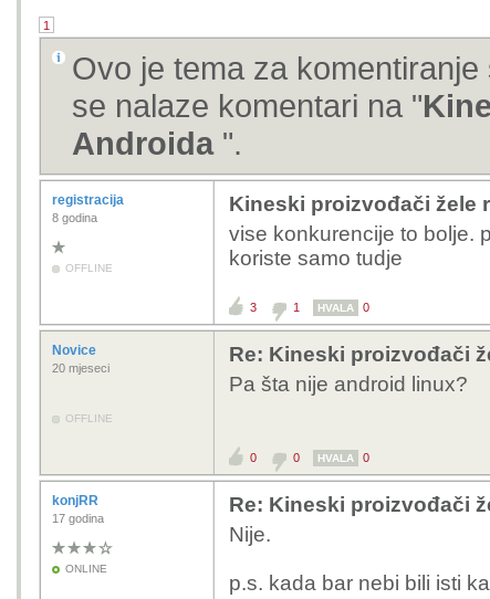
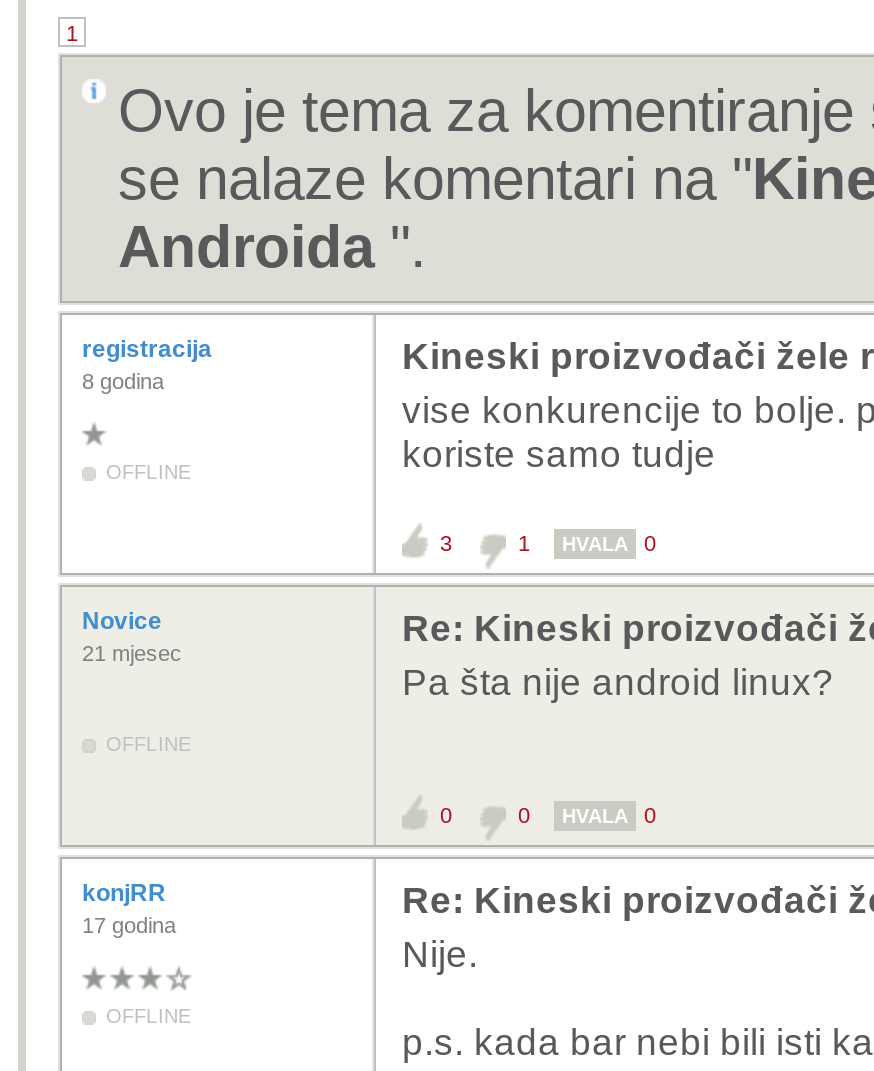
[52,361,110,375] 20 mjeseci -> [82,641,182,665] 21 mjesec
[65,563,107,575] ONLINE -> [106,1005,192,1027] OFFLINE

